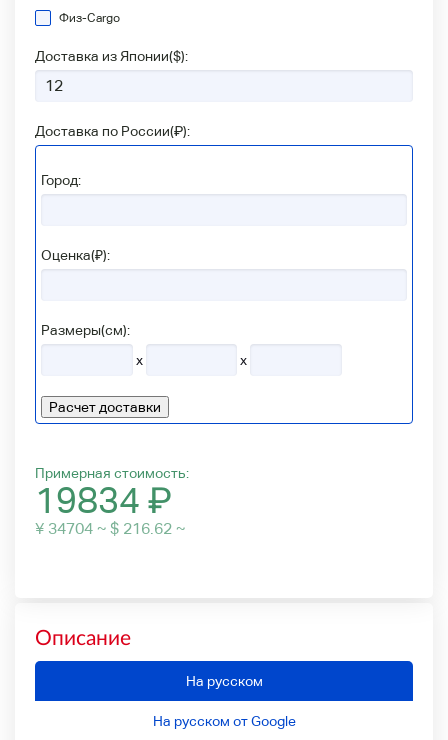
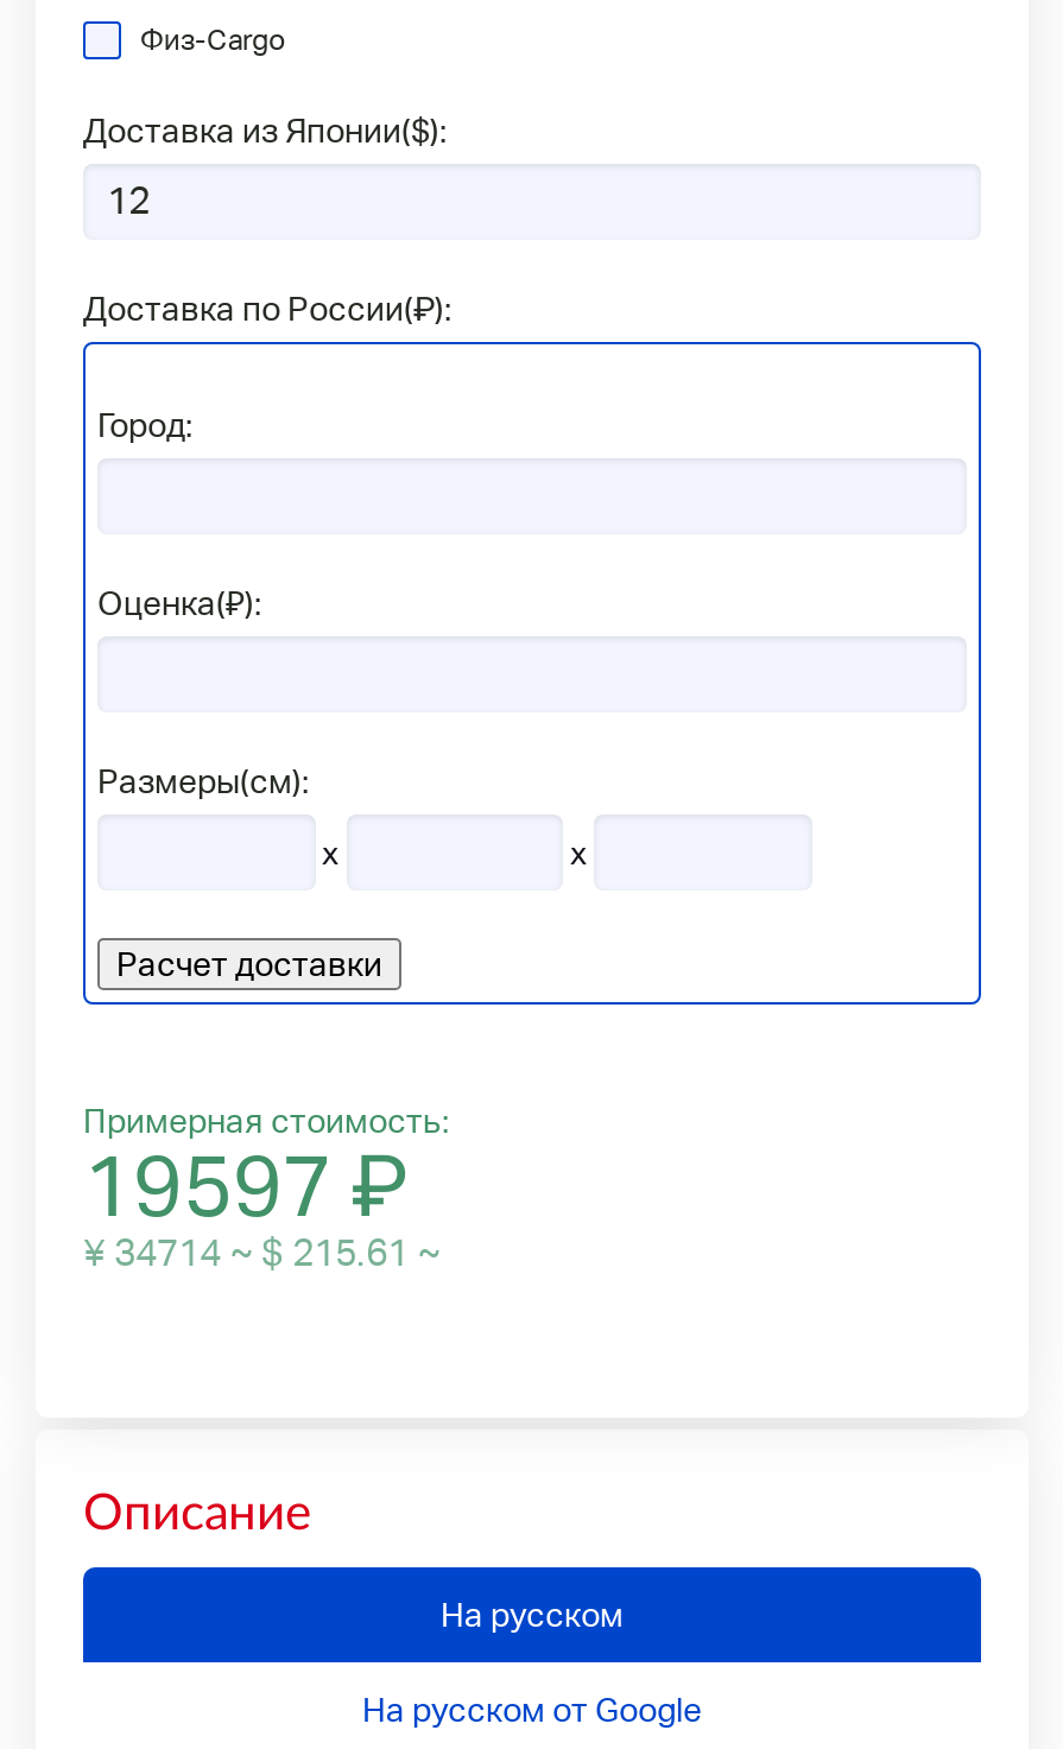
[35,480,172,522] 19834 ₽ -> [83,1137,409,1237] 19597 ₽
[35,519,185,538] ¥ 34704 ~ $ 216.62 ~ -> [83,1230,439,1275] ¥ 34714 ~ $ 215.61 ~

